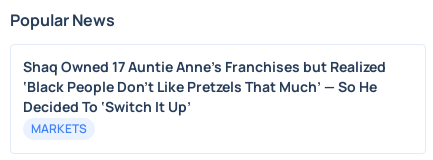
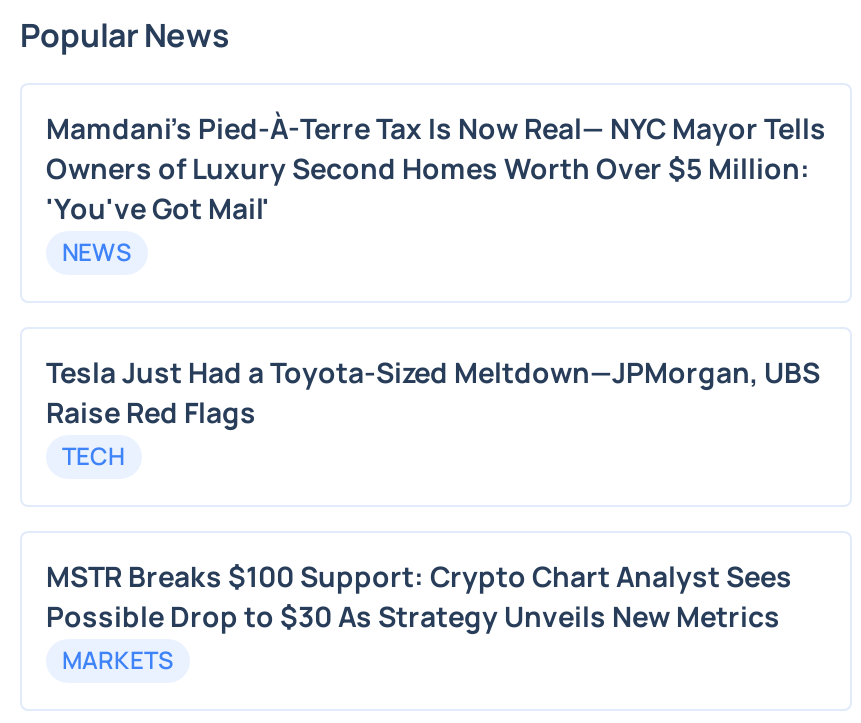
[23,57,386,116] Shaq Owned 17 Auntie Anne’s Franchises but Realized | ‘Black People Don’t Like Pretzels That Much’ — So He | Decided To ‘Switch It Up’ -> [46,109,826,635] Mamdani's Pied-À-Terre Tax Is Now Real— NYC Mayor Tells | Owners of Luxury Second Homes Worth Over $5 Million: | 'You've Got Mail' | NEWS | Tesla Just Had a Toyota-Sized Meltdown—JPMorgan, UBS | Raise Red Flags | TECH | MSTR Breaks $100 Support: Crypto Chart Analyst Sees | Possible Drop to $30 As Strategy Unveils New Metrics

